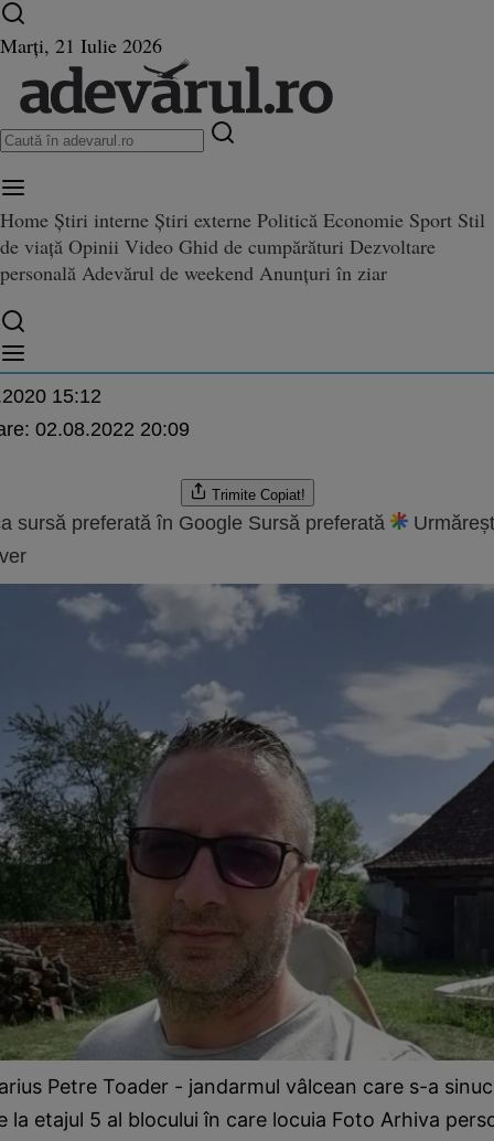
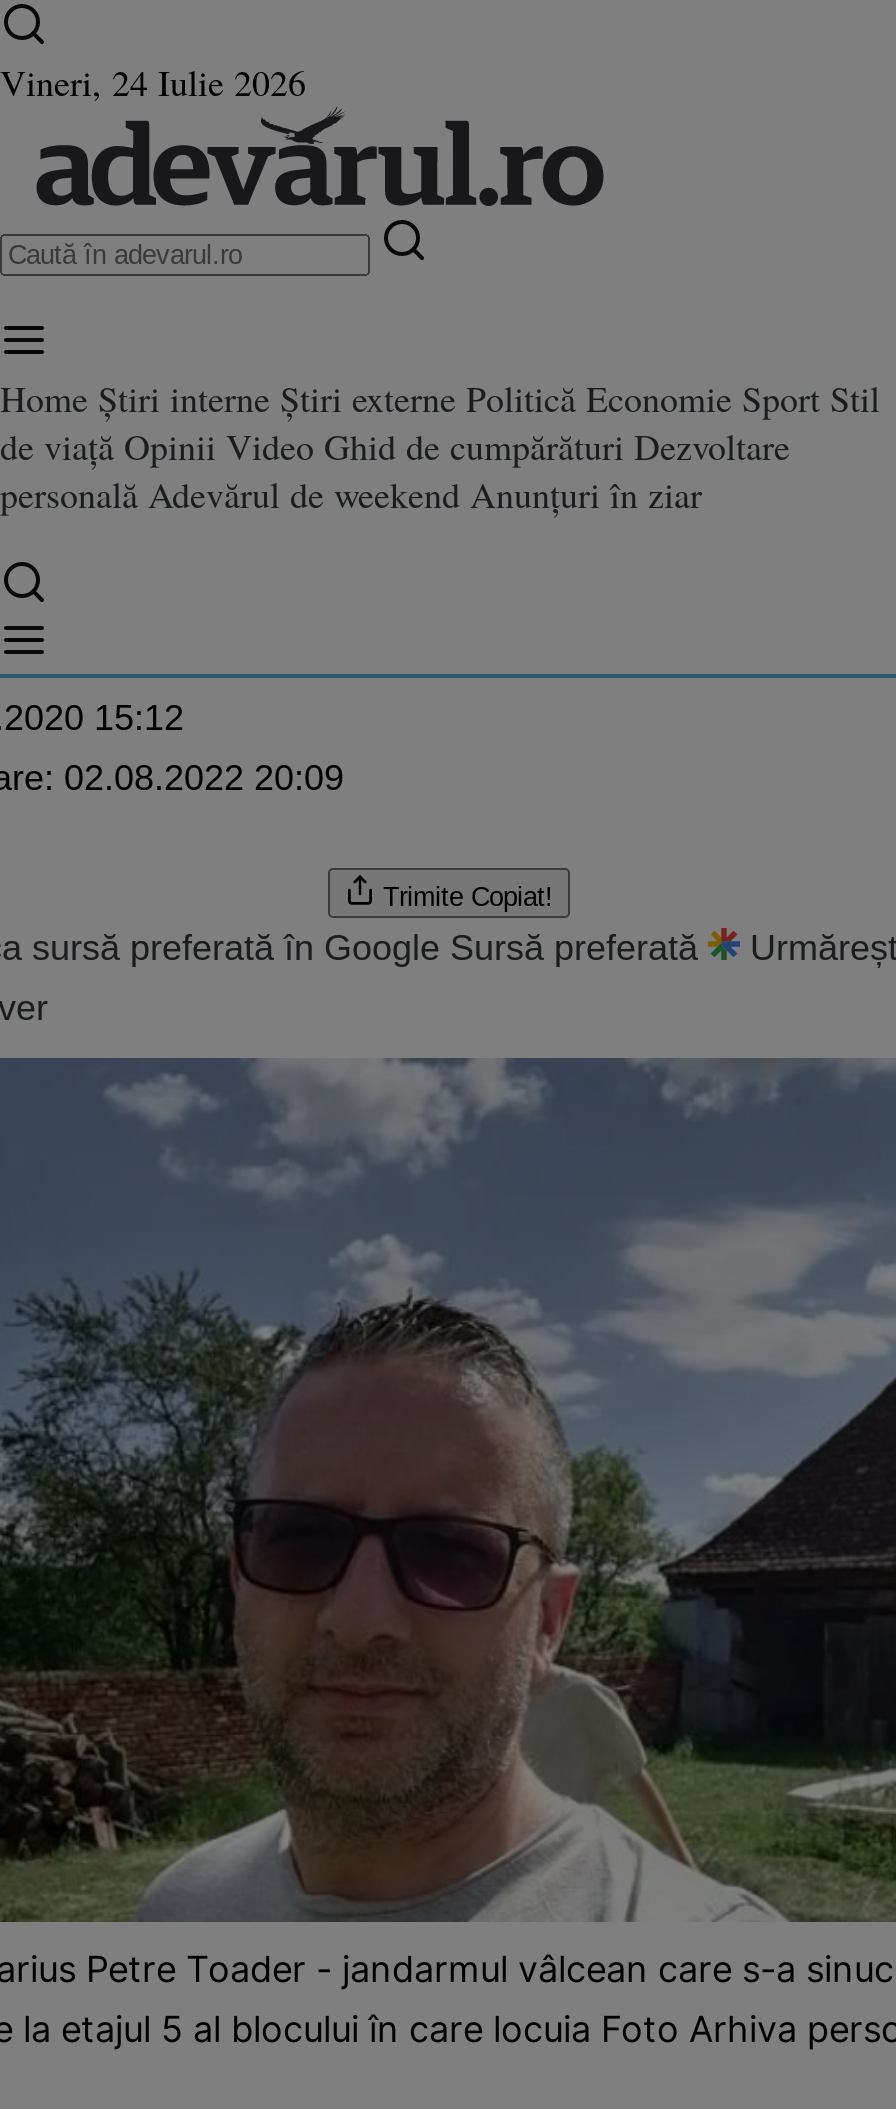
[0,32,162,58] Marți, 21 Iulie 2026 -> [0,58,306,106] Vineri, 24 Iulie 2026

